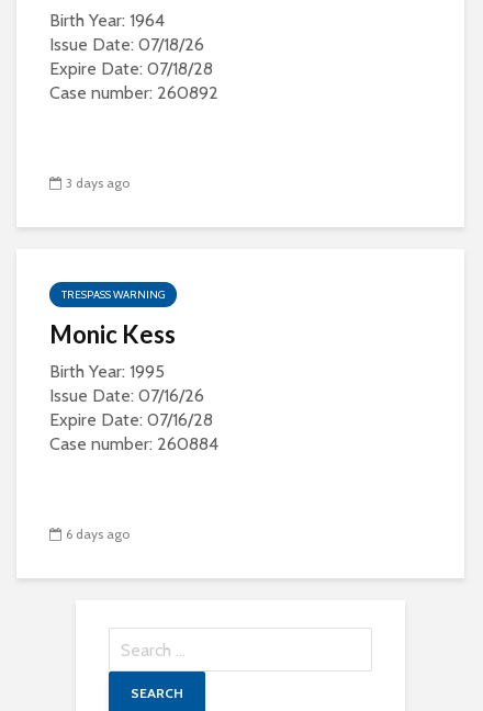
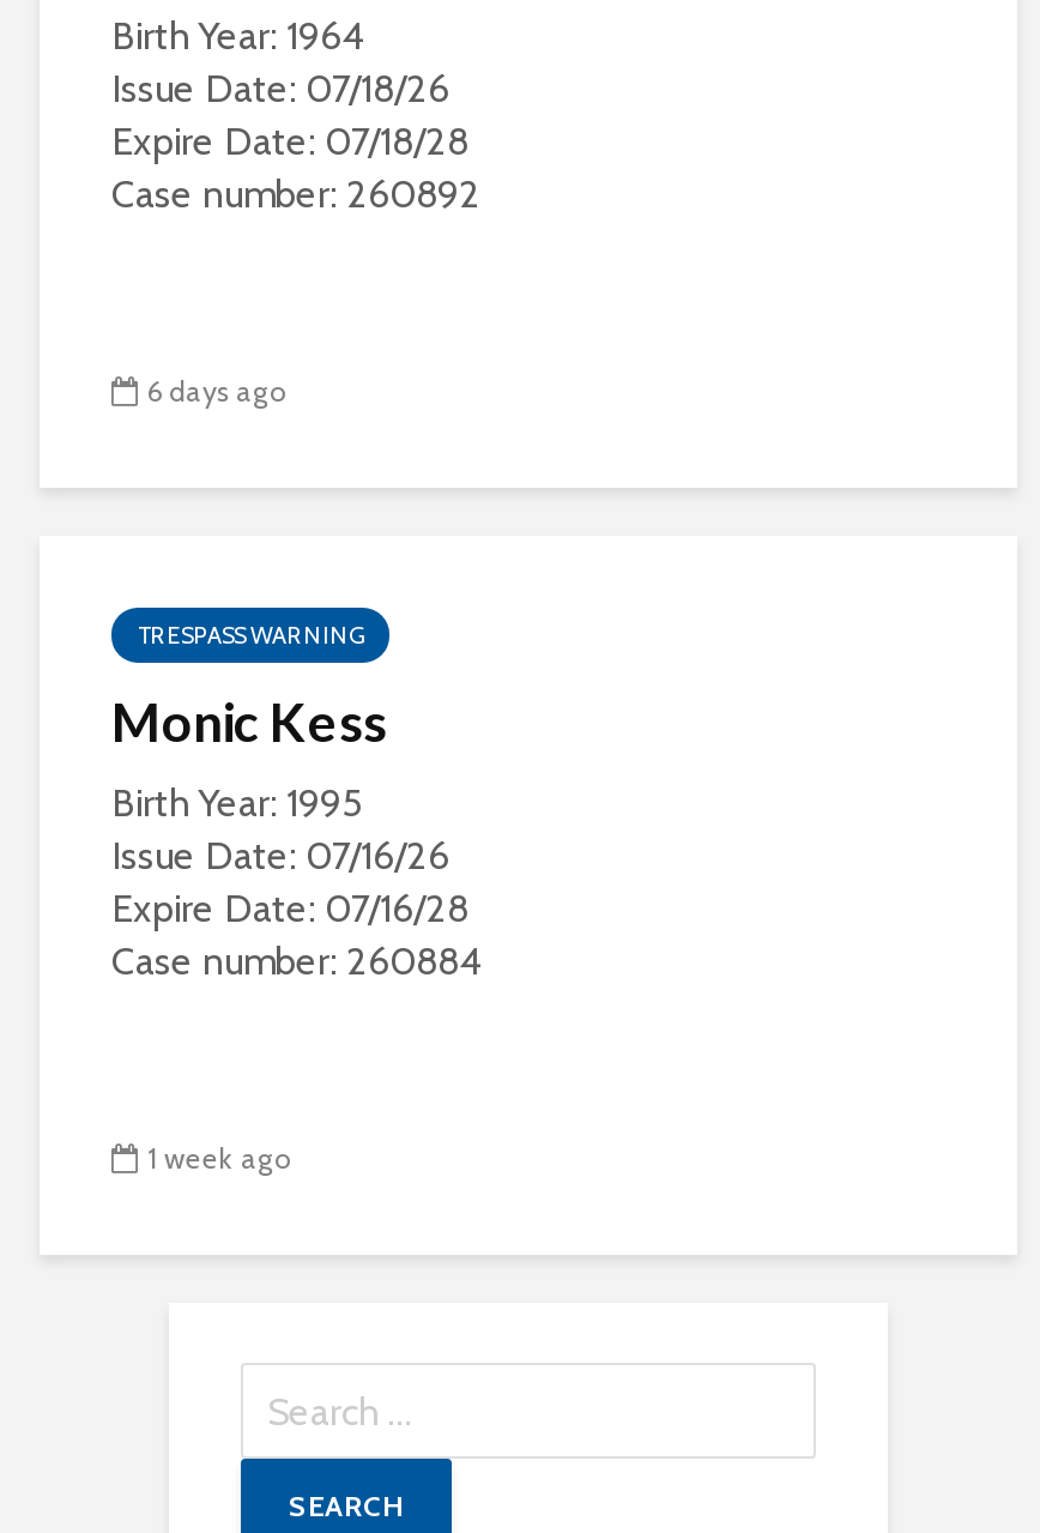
[66,175,130,191] 3 days ago -> [147,373,286,409] 6 days ago
[66,526,130,542] 6 days ago -> [147,1140,291,1176] 1 week ago

